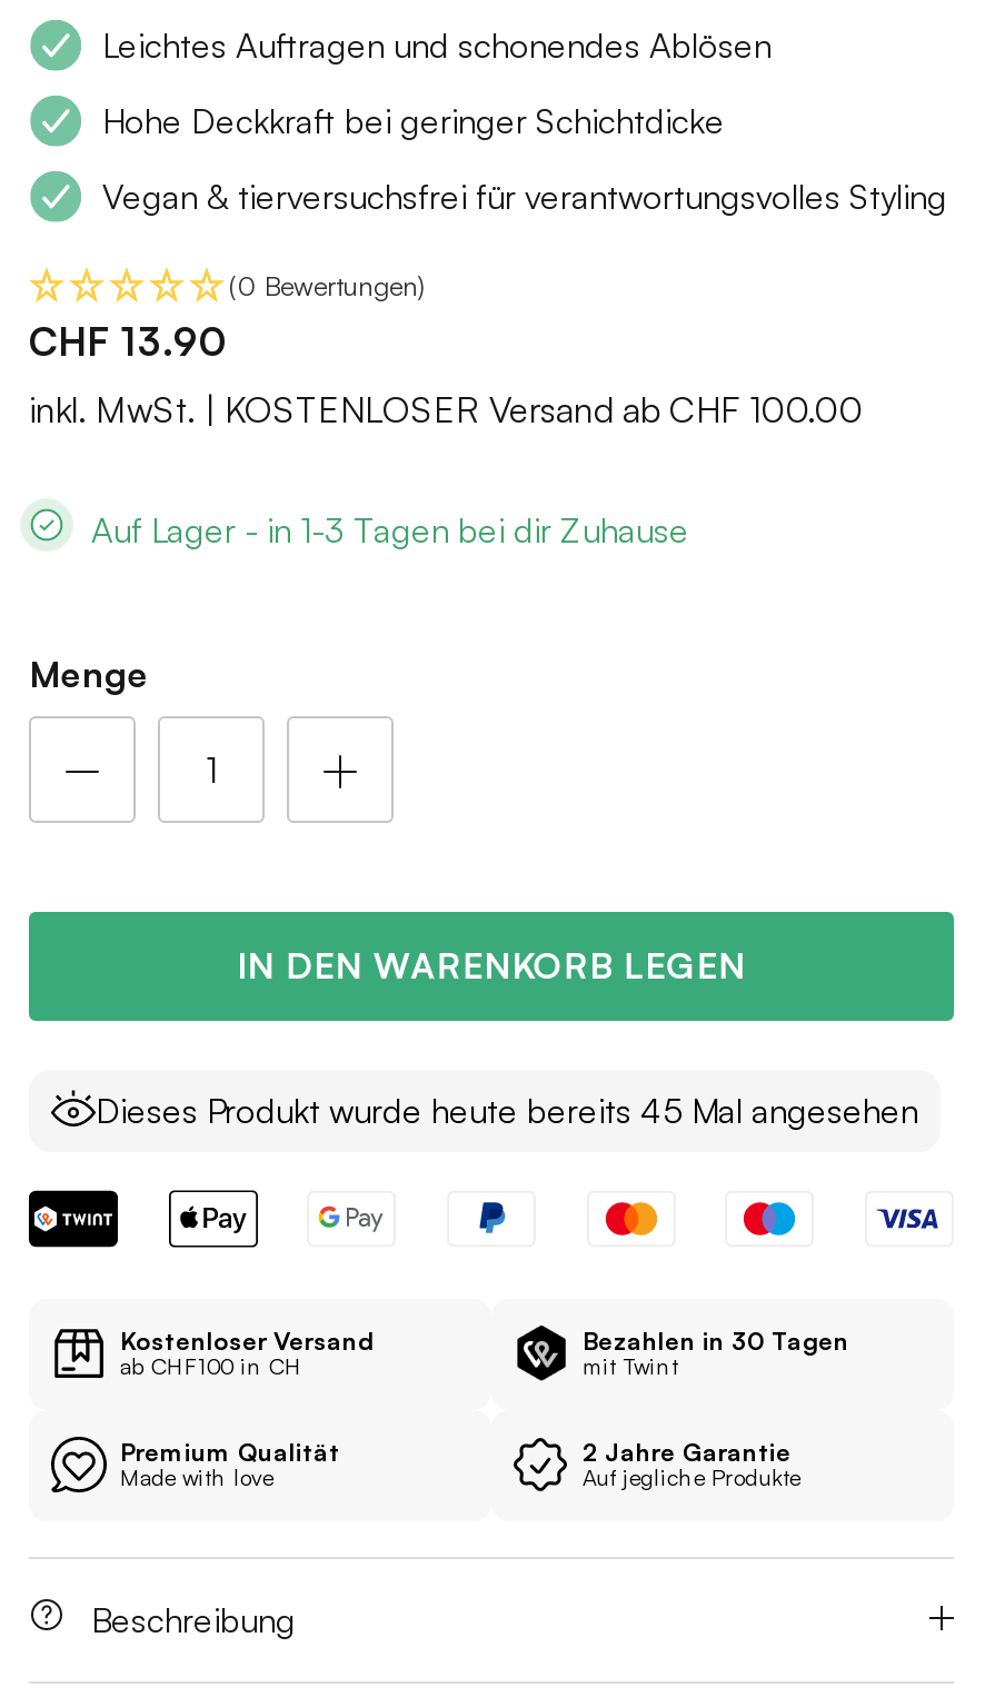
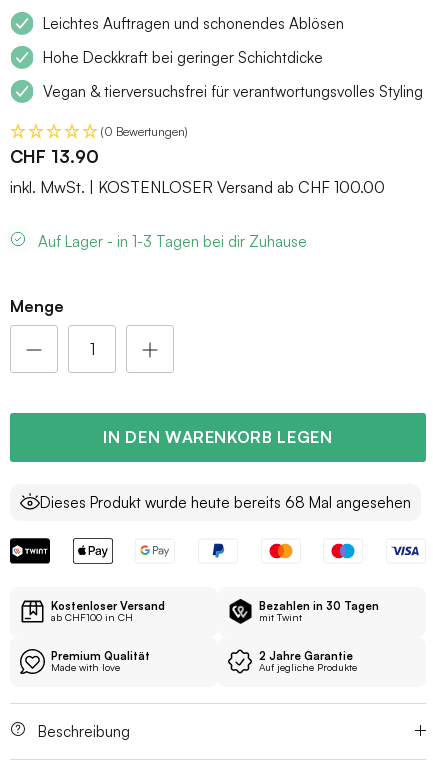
[96,1089,918,1131] Dieses Produkt wurde heute bereits 45 Mal angesehen -> [40,492,411,511] Dieses Produkt wurde heute bereits 68 Mal angesehen

